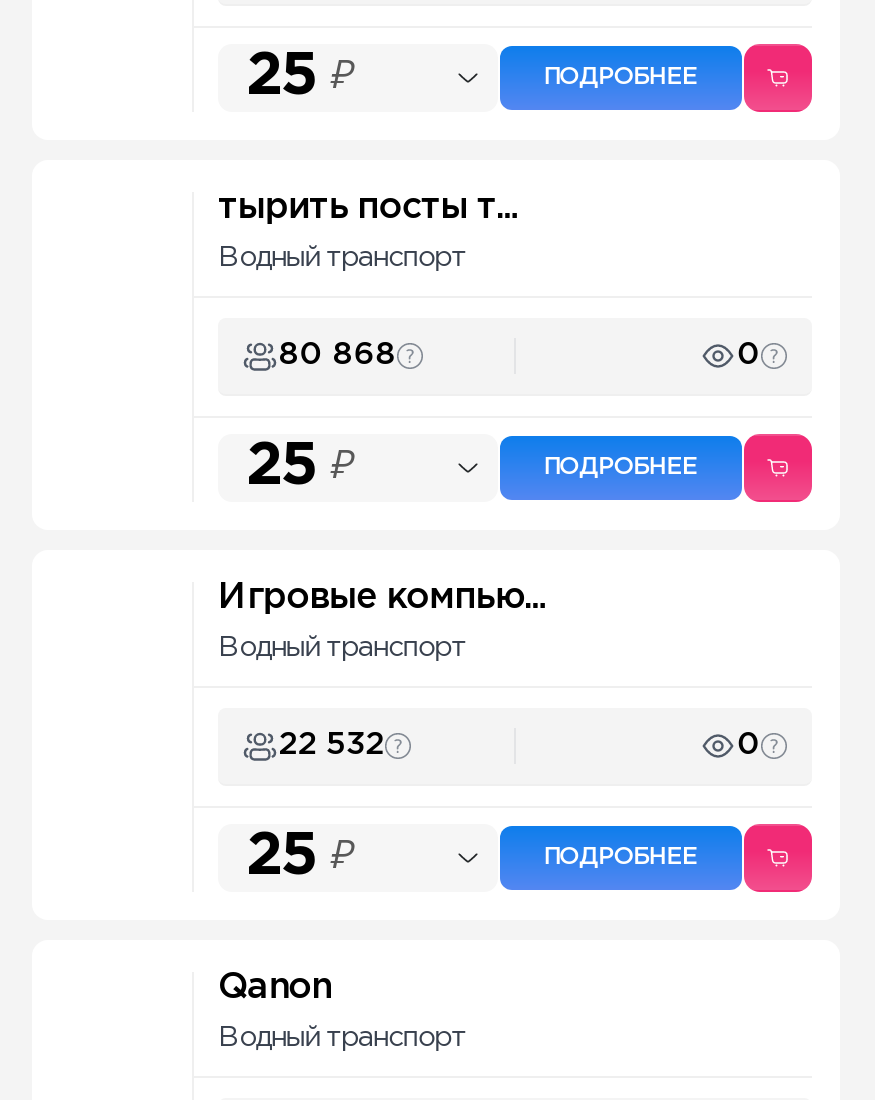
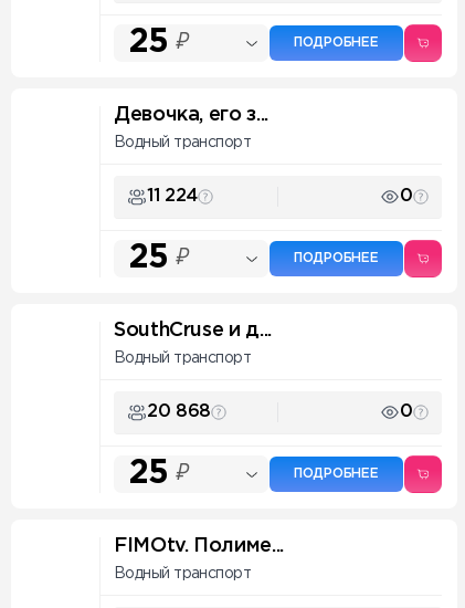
[218,192,518,224] тырить посты т... -> [114,106,268,124] Девочка, его з...
[278,340,396,370] 80 868 -> [147,188,198,204] 11 224
[218,582,546,614] Игровые компью... -> [114,322,272,339] SouthCruse и д...
[278,730,384,760] 22 532 -> [147,403,211,420] 20 868
[218,972,330,1004] Qanon -> [114,537,284,555] FIMOtv. Полиме...

